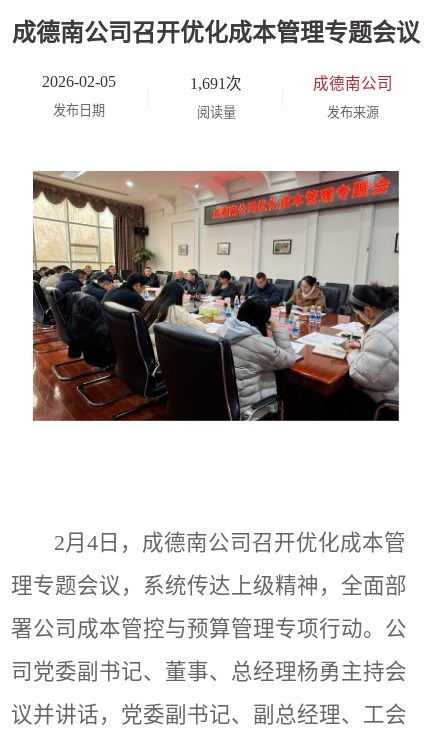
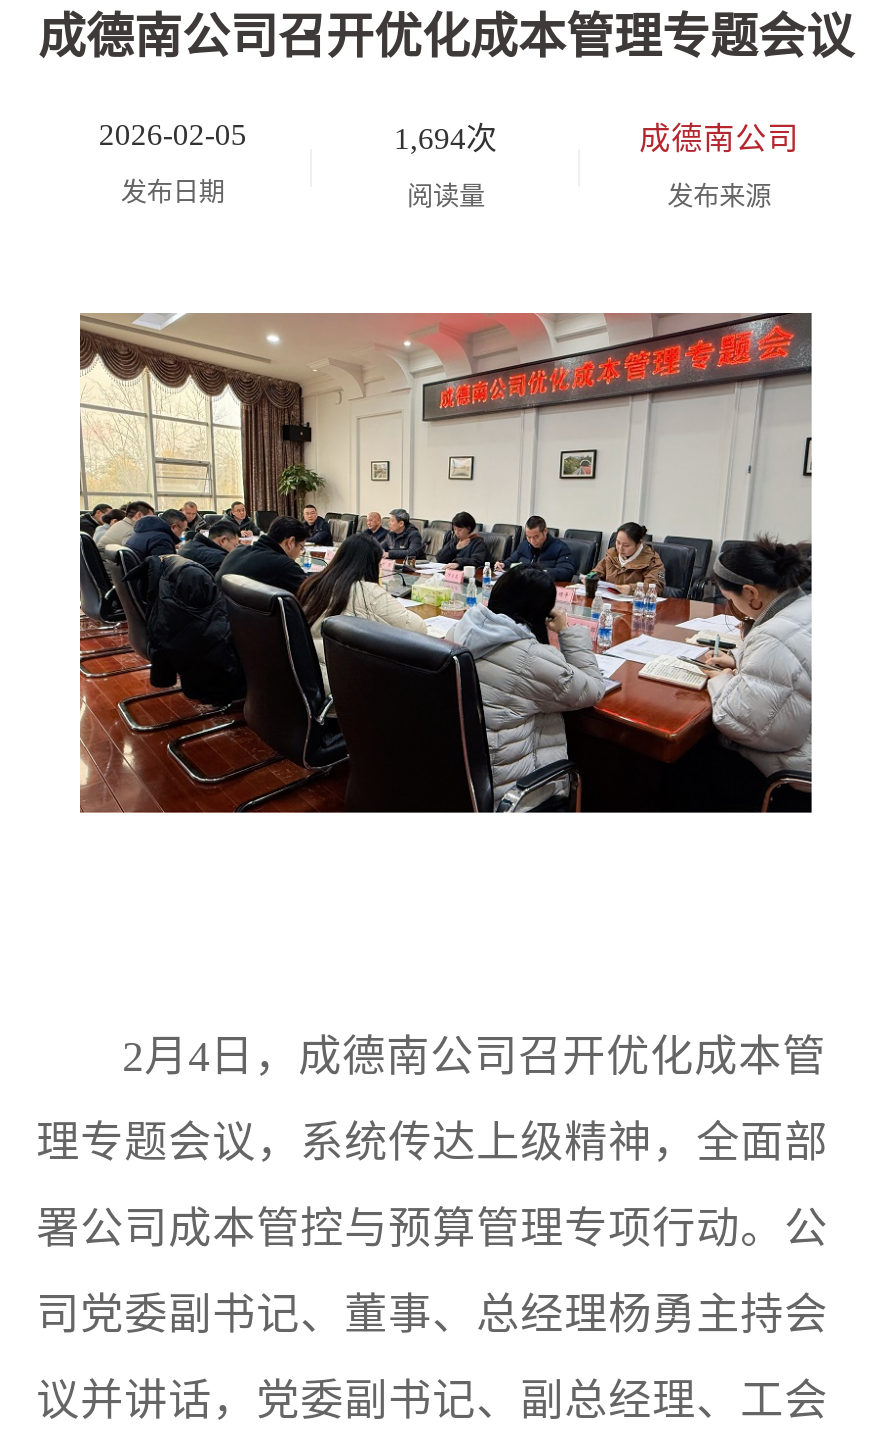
[190,75,242,92] 1,691次 -> [394,120,498,154] 1,694次

